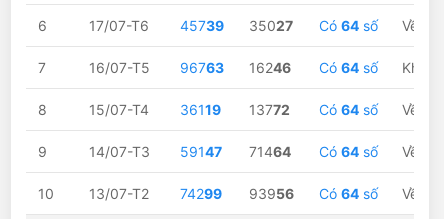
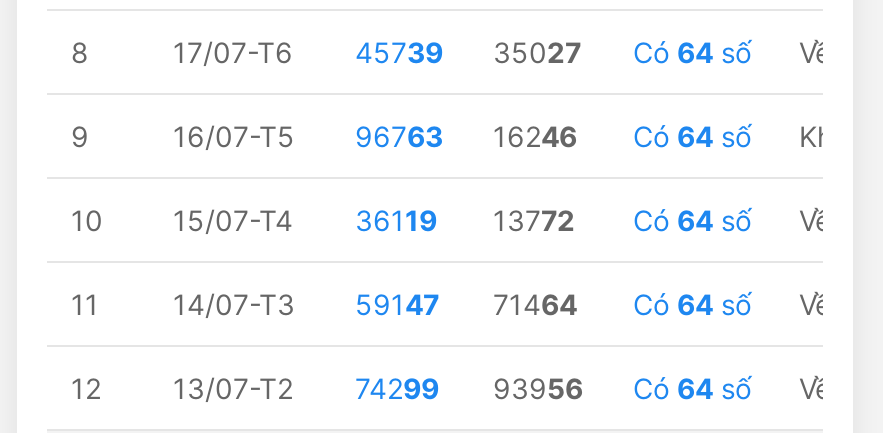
[38,17,47,34] 6 -> [71,35,89,69] 8
[38,59,46,76] 7 -> [71,119,89,153] 9
[38,101,47,118] 8 -> [71,203,103,237] 10
[38,143,47,160] 9 -> [71,287,99,321] 11
[38,185,54,202] 10 -> [71,371,101,405] 12

